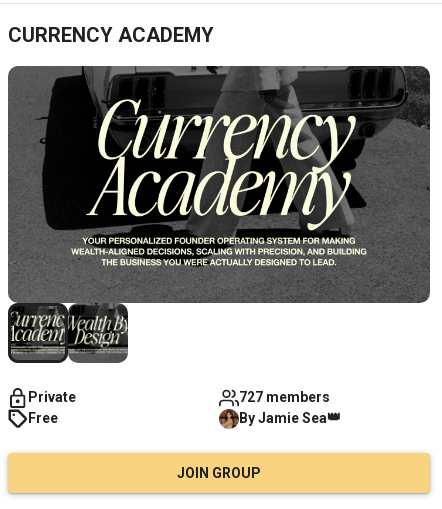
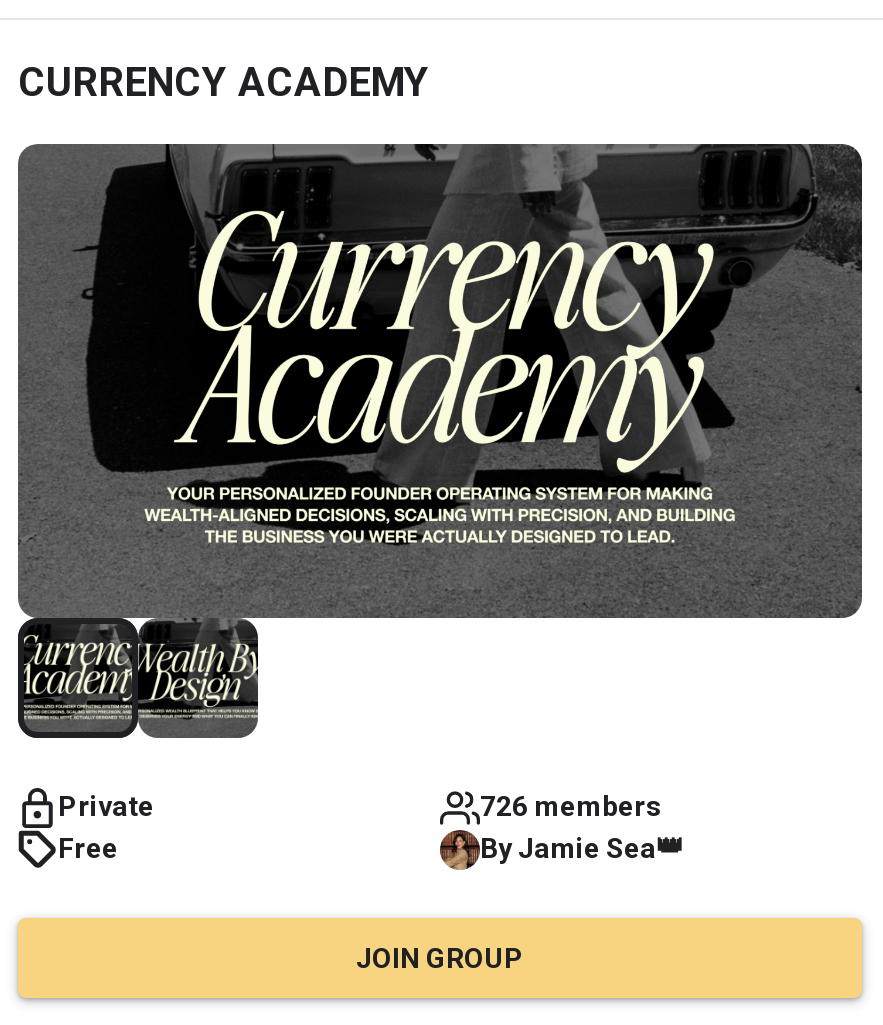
[239,389,330,405] 727 members -> [480,791,662,823] 726 members

